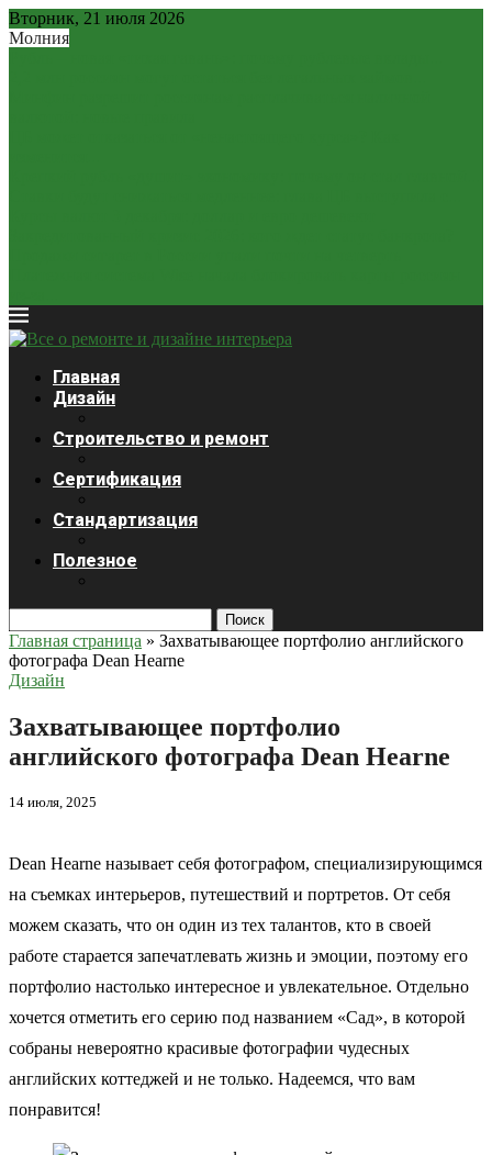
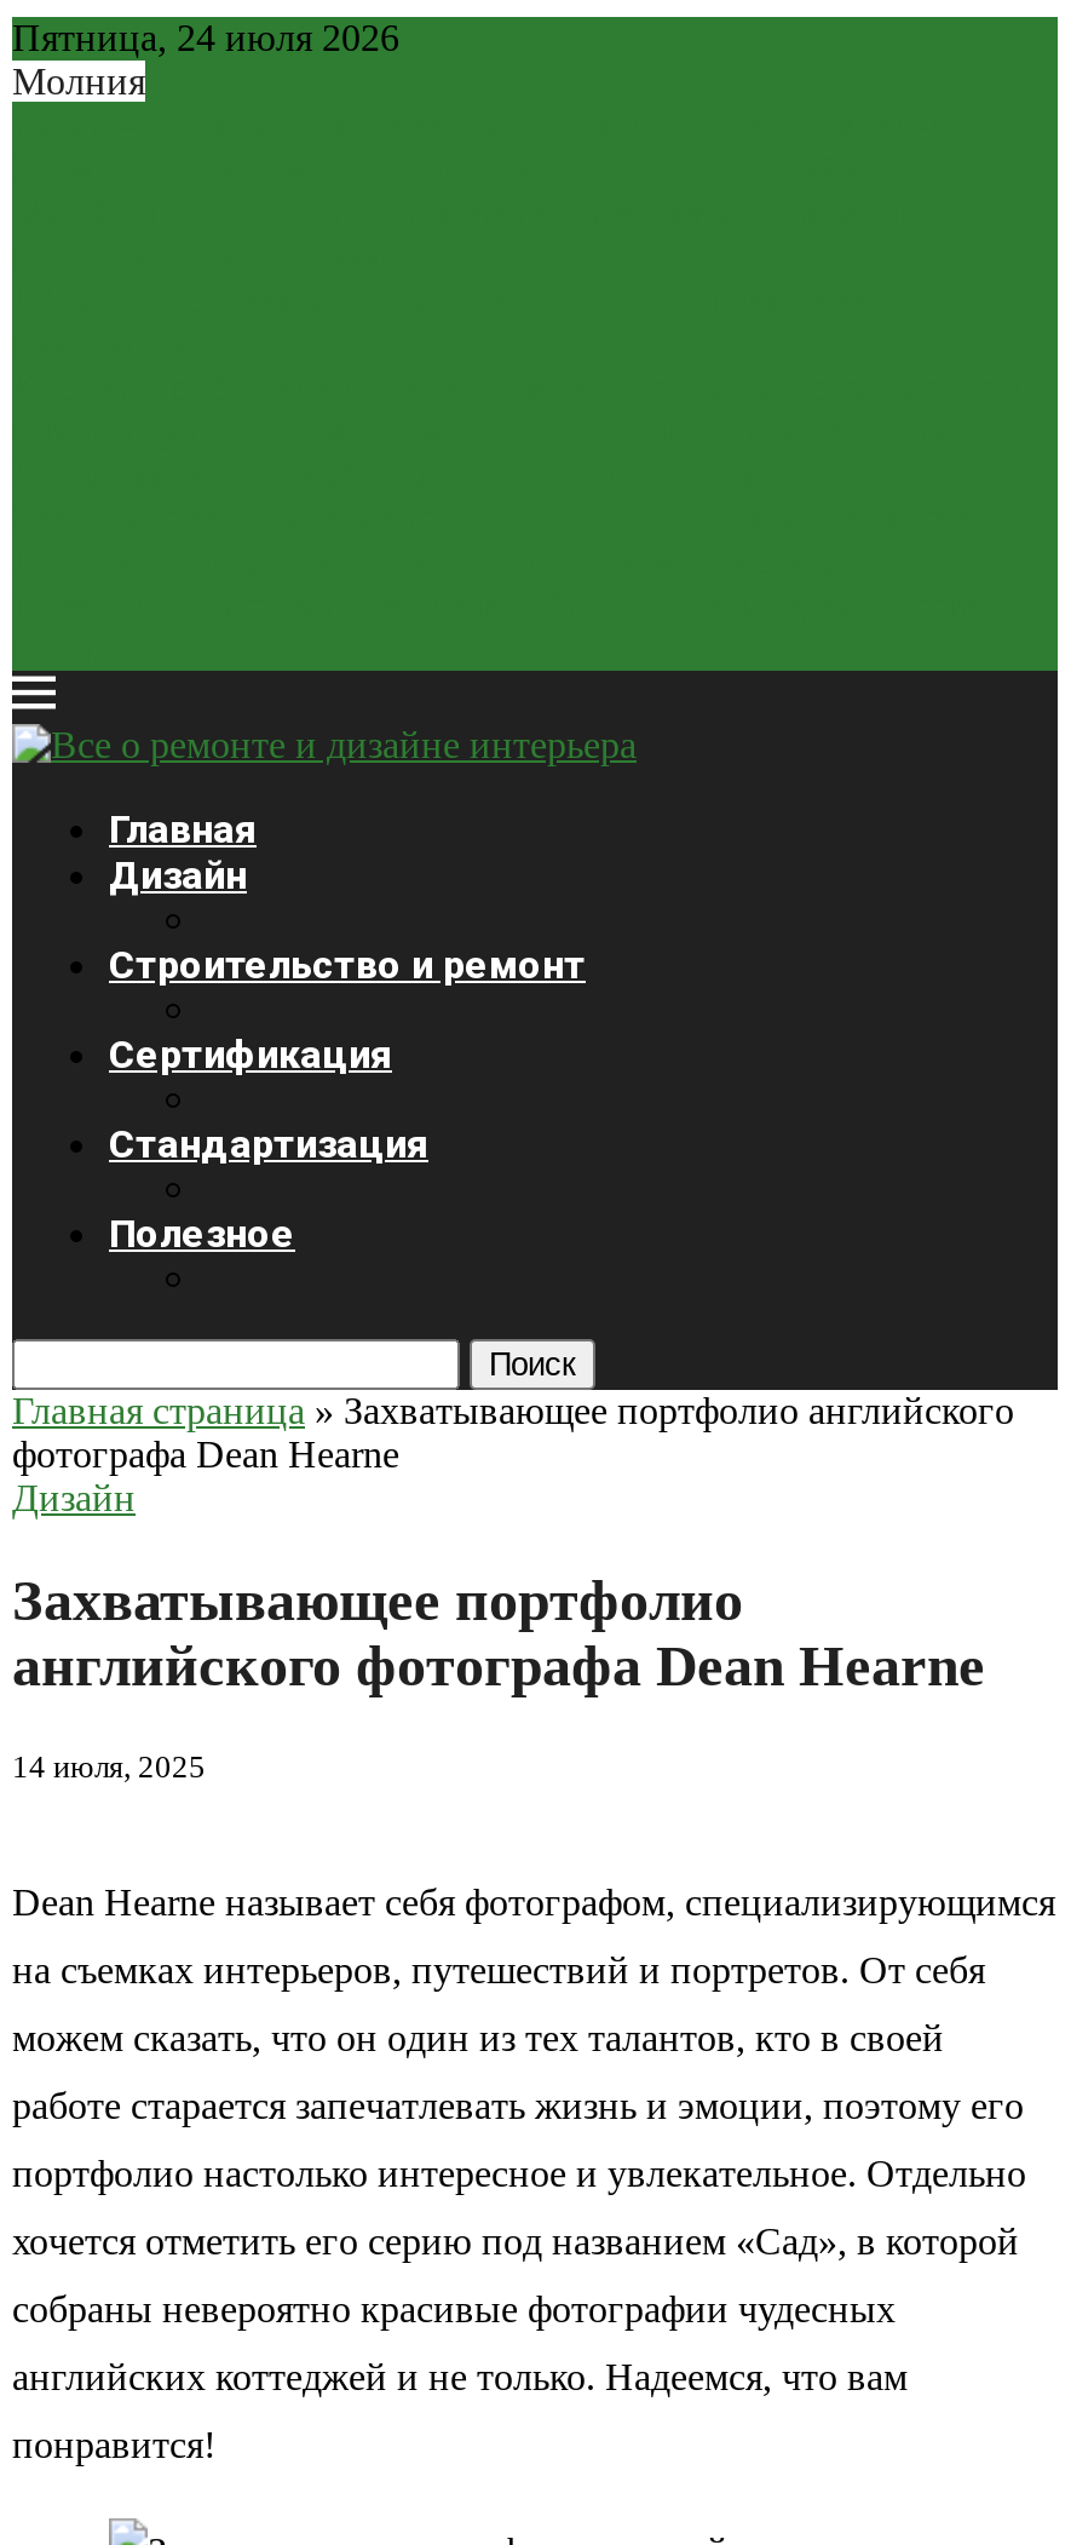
[9,9,185,27] Вторник, 21 июля 2026 -> [12,17,399,58] Пятница, 24 июля 2026

